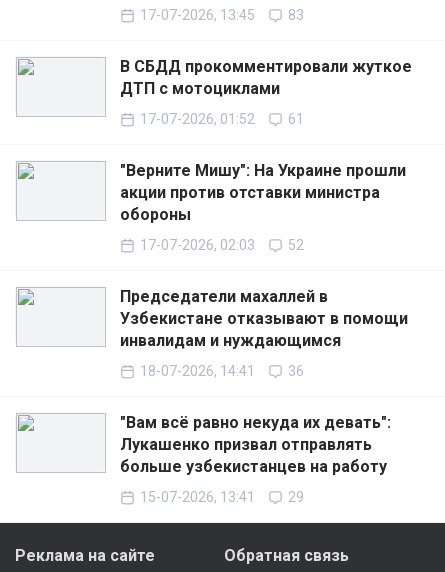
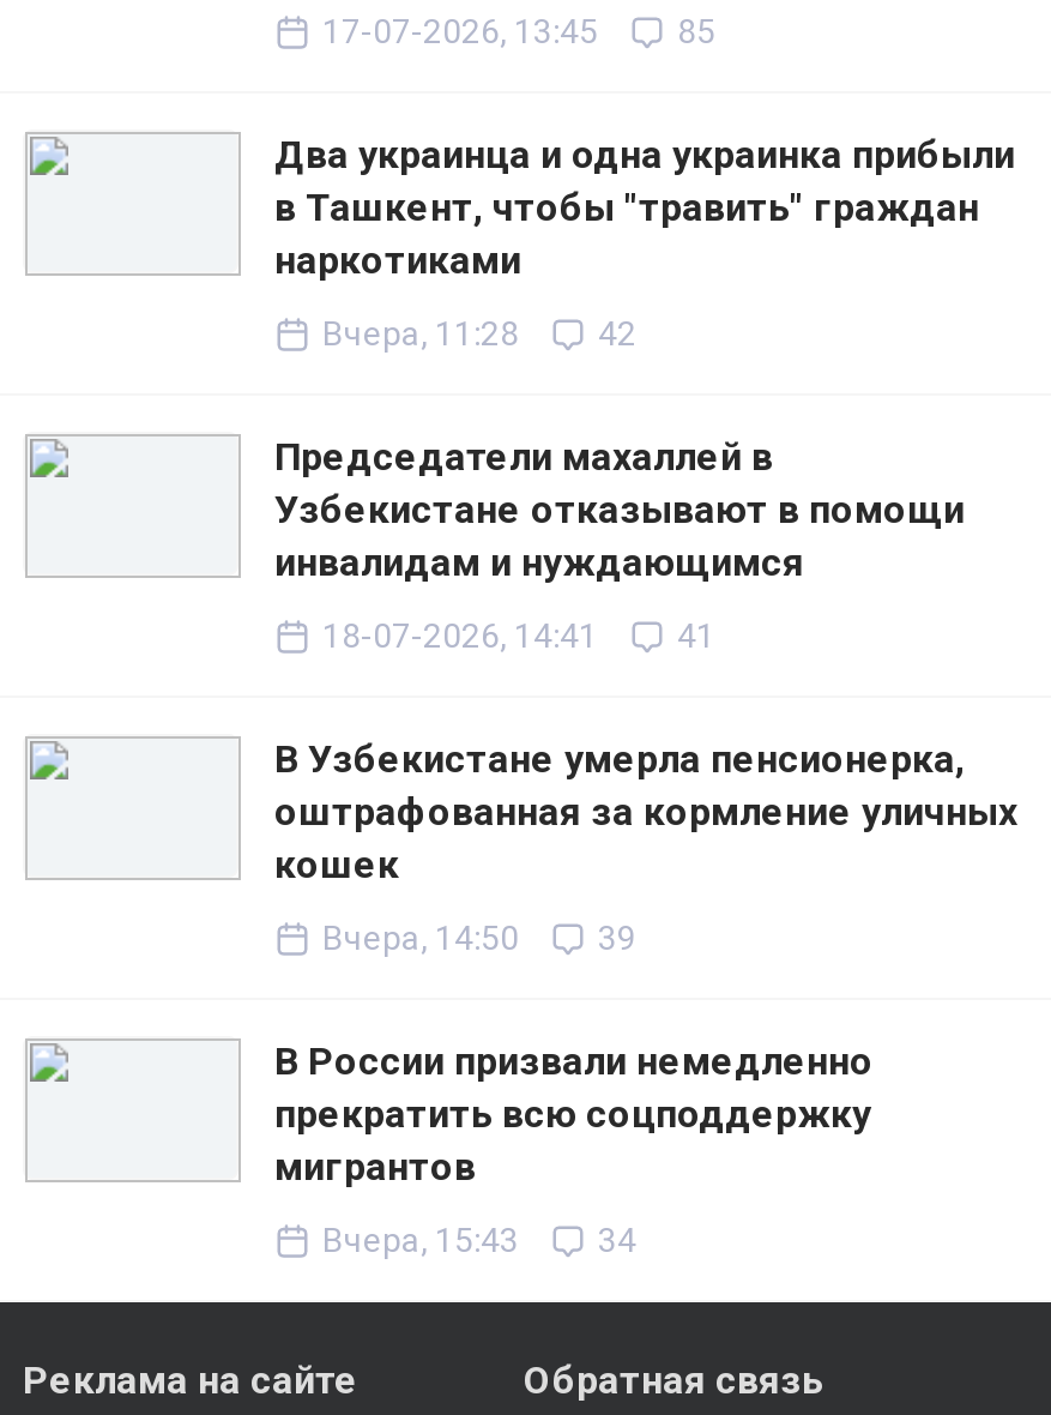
[120,7,412,253] 83 | В СБДД прокомментировали жуткое | ДТП с мотоциклами | 17-07-2026, 01:52 | 61 | "Верните Мишу": На Украине прошли | акции против отставки министра | обороны | 17-07-2026, 02:03 | 52 -> [274,13,1015,354] 85 | Два украинца и одна украинка прибыли | в Ташкент, чтобы "травить" граждан | наркотиками | Вчера, 11:28 | 42
moved [120,287,408,379] -> [274,435,965,656]: Председатели махаллей в | Узбекистане отказывают в помощи | инвалидам и нуждающимся | 18-07-2026, 14:41
[120,363,391,505] 36 | "Вам всё равно некуда их девать": | Лукашенко призвал отправлять | больше узбекистанцев на работу | 15-07-2026, 13:41 | 29 -> [274,618,1017,1260] 41 | В Узбекистане умерла пенсионерка, | оштрафованная за кормление уличных | кошек | Вчера, 14:50 | 39 | В России призвали немедленно | прекратить всю соцподдержку | мигрантов | Вчера, 15:43 | 34

